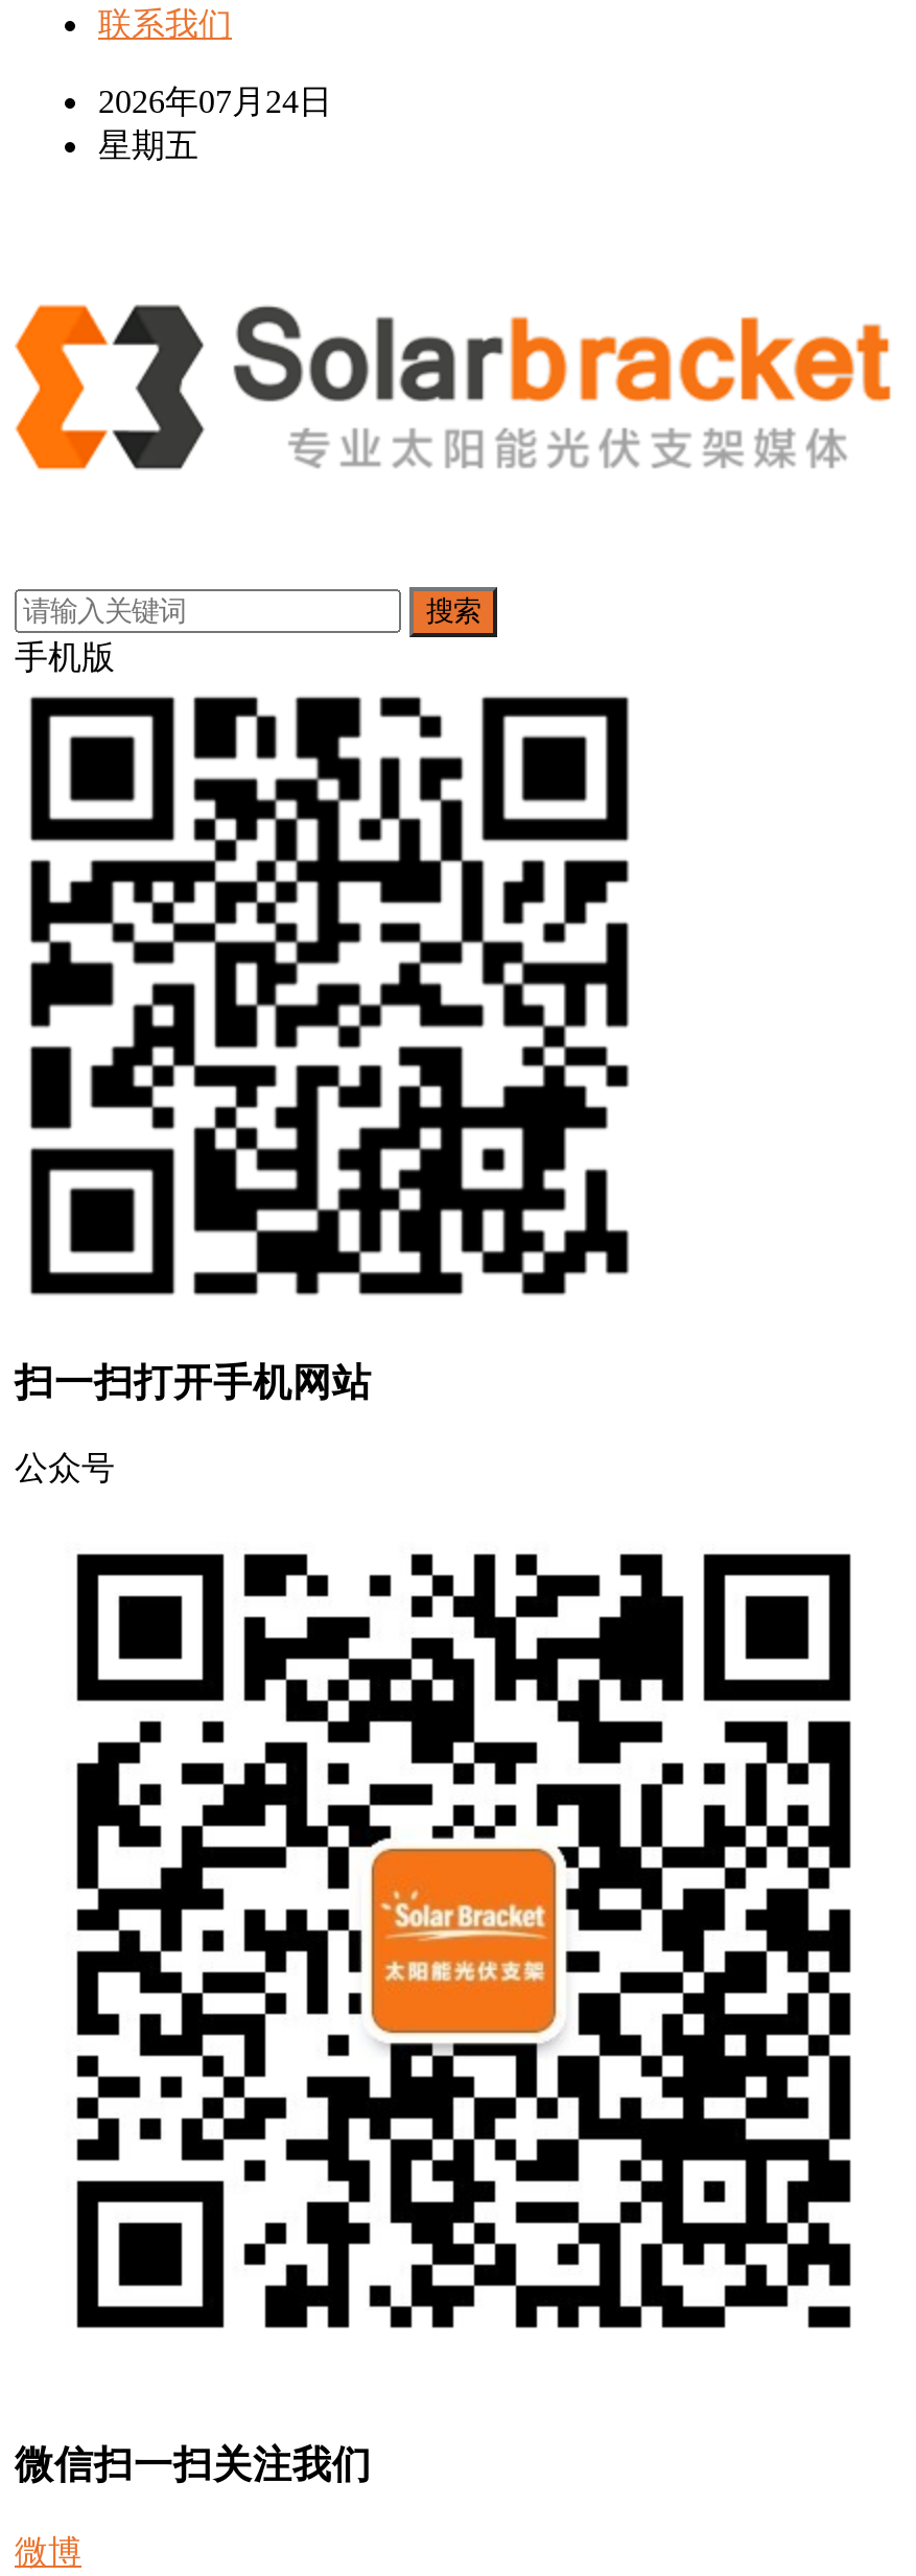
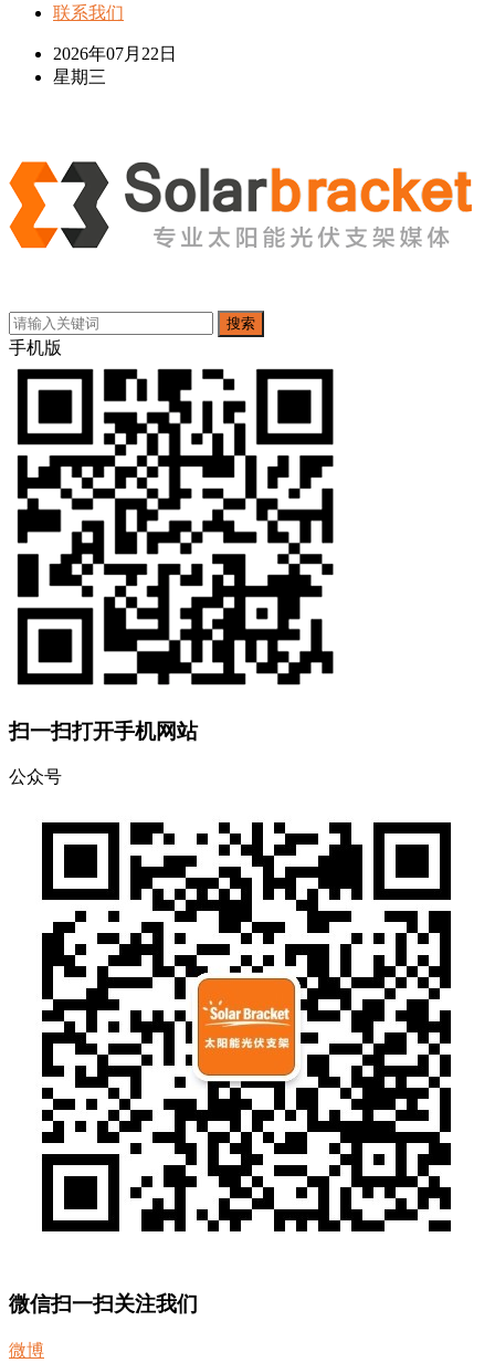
[98,84,332,119] 2026年07月24日 -> [53,44,177,63] 2026年07月22日
[98,127,198,163] 星期五 -> [53,67,106,86] 星期三

